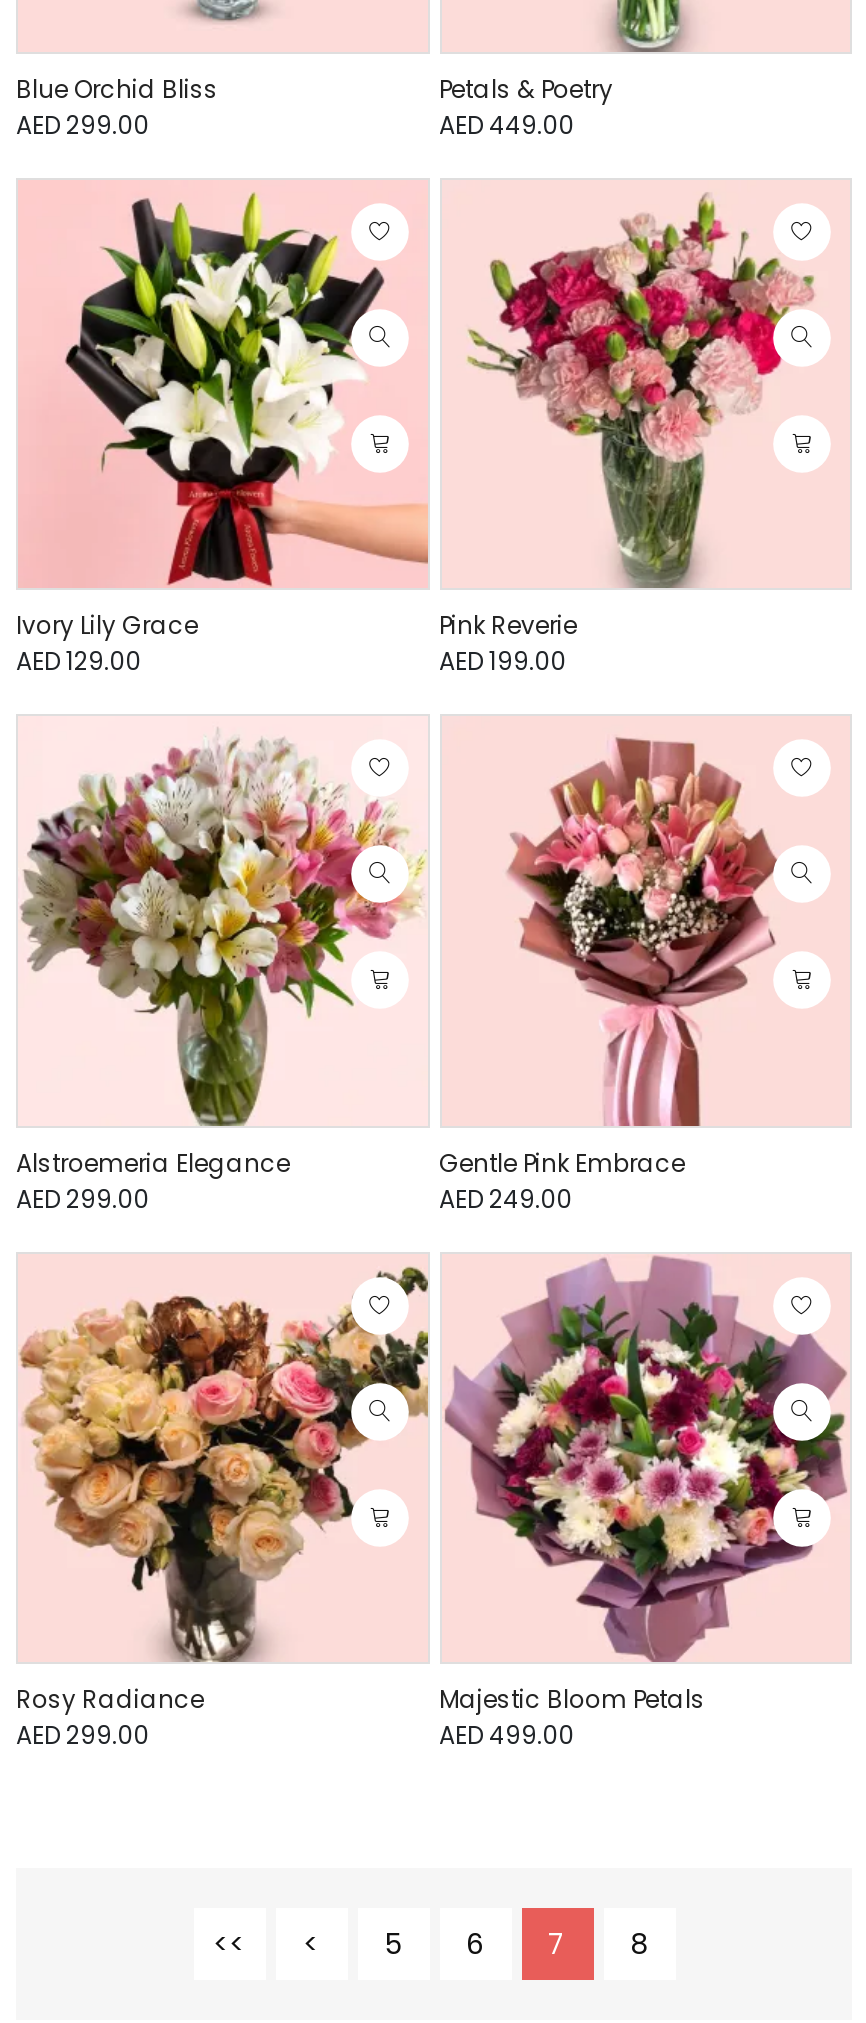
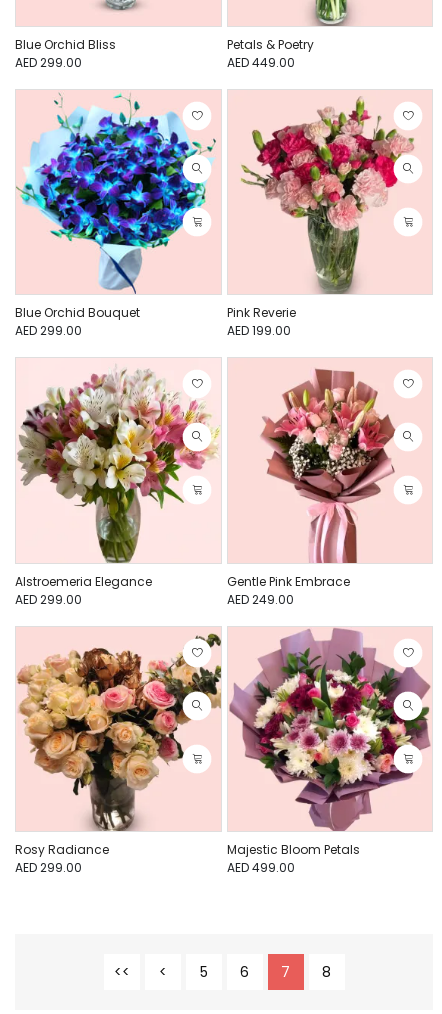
[16,188,428,678] [image] | Ivory Lily Grace | AED 129.00 -> [15,93,220,339] [image] | Blue Orchid Bouquet | AED 299.00

